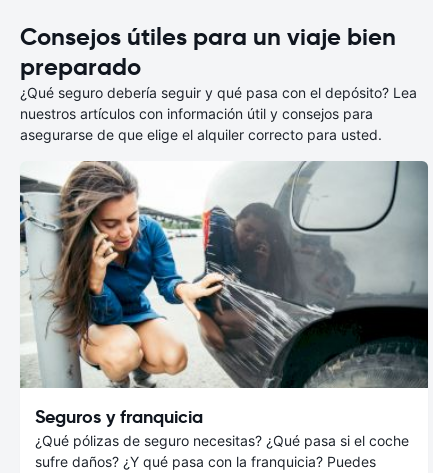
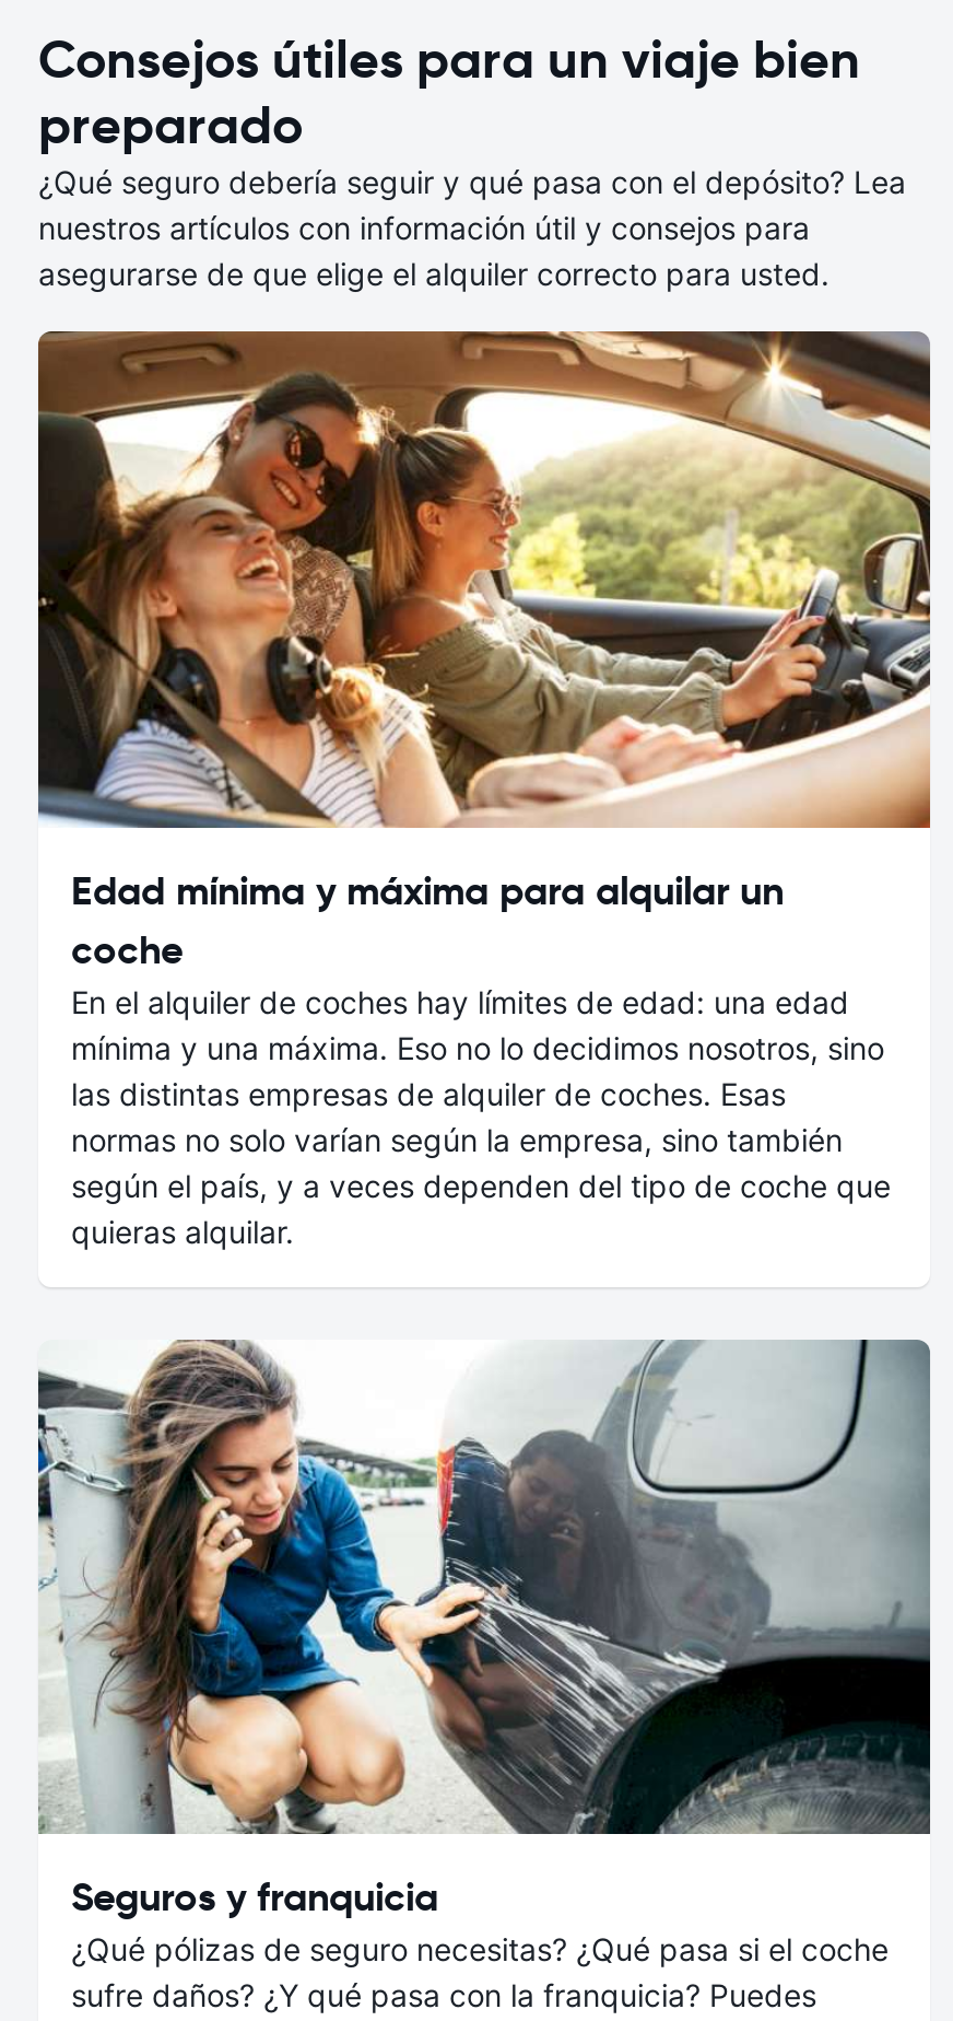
none -> [36,329,932,1249] [image] | Edad mínima y máxima para alquilar un | coche | En el alquiler de coches hay límites de edad: una edad | mínima y una máxima. Eso no lo decidimos nosotros, sino | las distintas empresas de alquiler de coches. Esas | normas no solo varían según la empresa, sino también | según el país, y a veces dependen del tipo de coche que | quieras alquilar.

